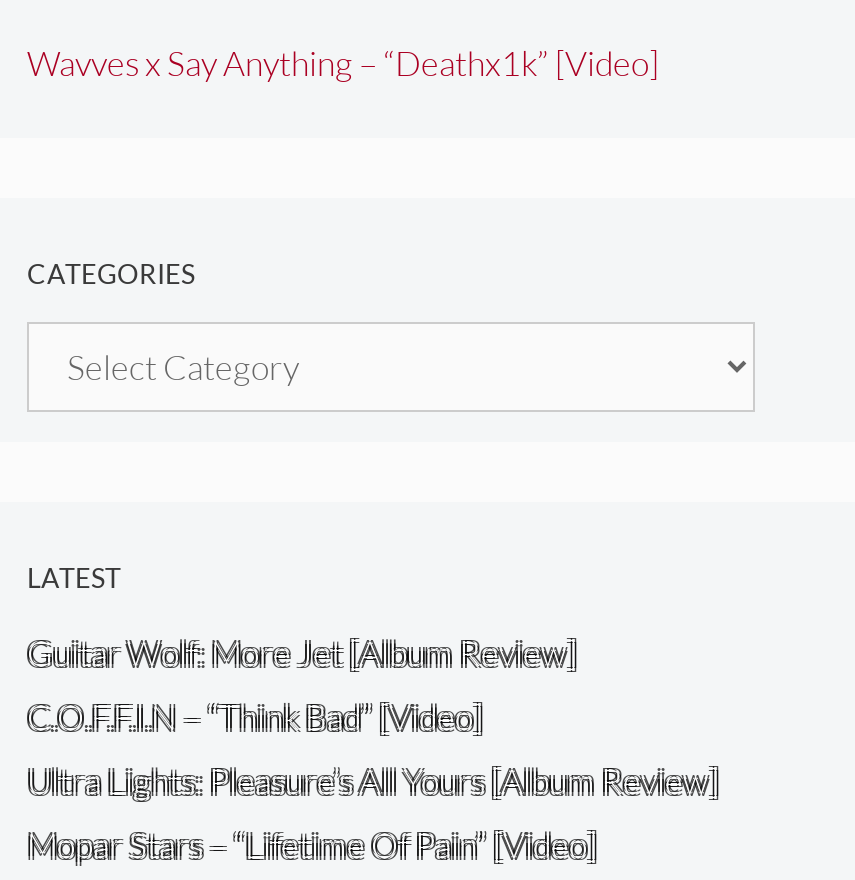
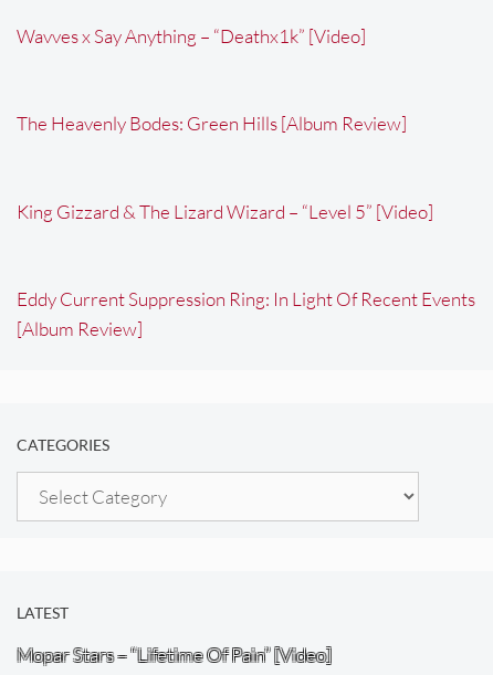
none -> [17,112,407,135] The Heavenly Bodes: Green Hills [Album Review]
none -> [17,199,433,223] King Gizzard & The Lizard Wizard – “Level 5” [Video]
none -> [17,287,475,340] Eddy Current Suppression Ring: In Light Of Recent Events | [Album Review]
moved [27,258,195,595] -> [17,436,109,622]: CATEGORIES | LATEST
[27,632,719,802] Guitar Wolf: More Jet [Album Review] | C.O.F.F.I.N – “Think Bad” [Video] | Ultra Lights: Pleasure’s All Yours [Album Review] -> none

